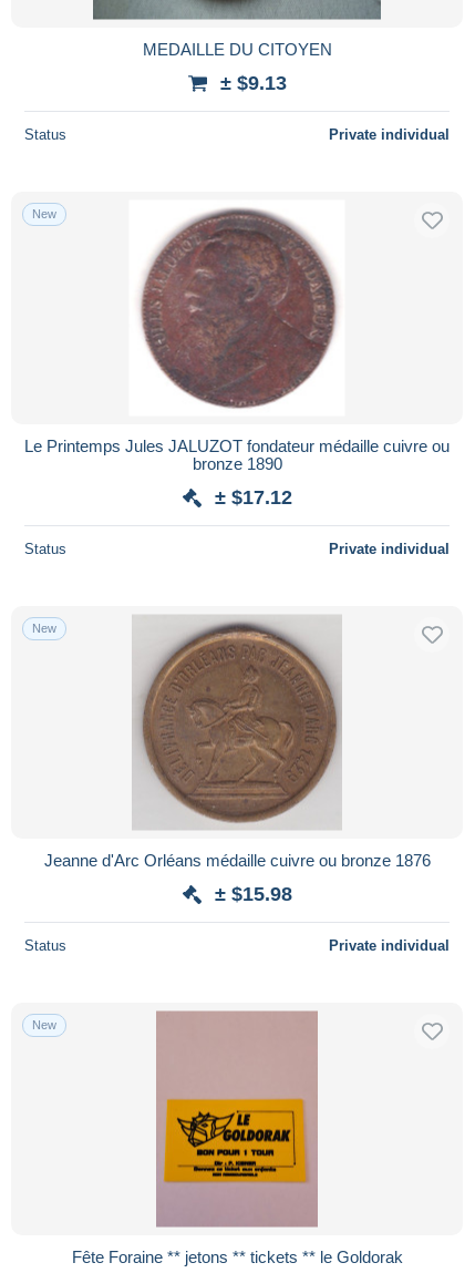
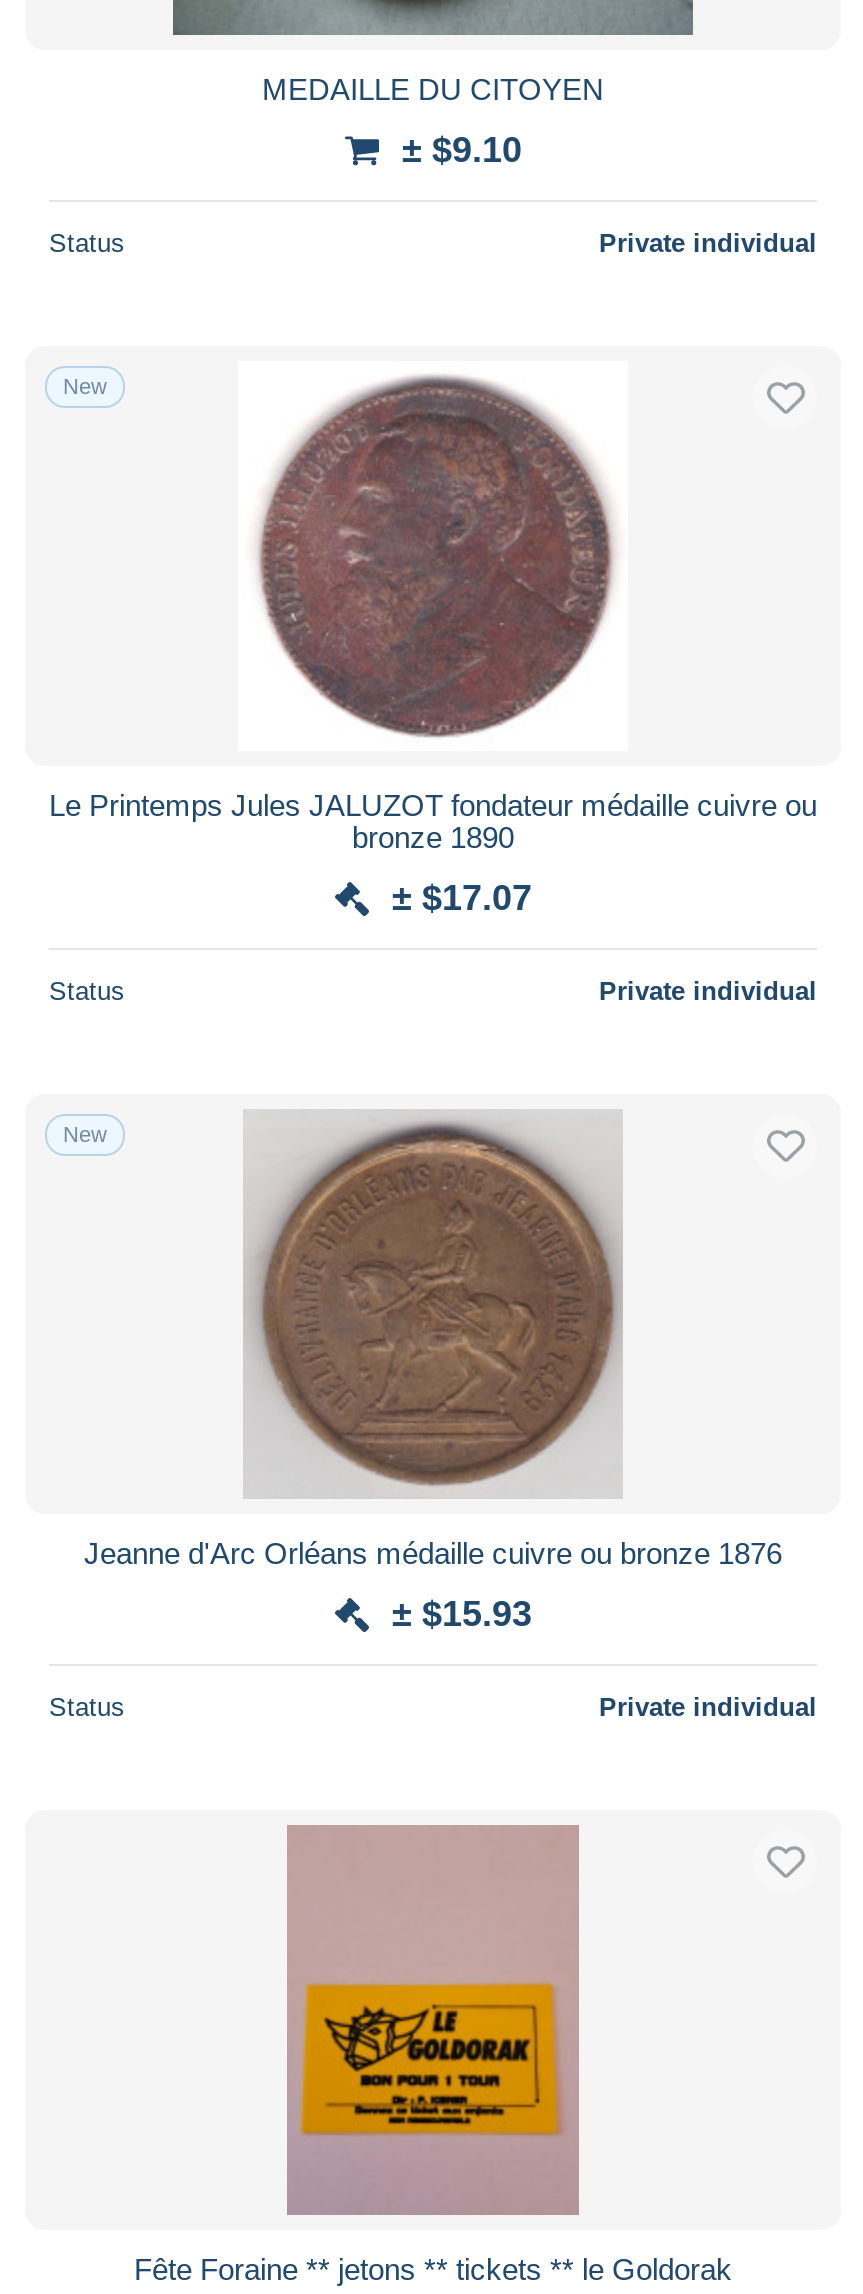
[220,72,286,94] ± $9.13 -> [402,130,522,170] ± $9.10
[214,486,292,508] ± $17.12 -> [392,878,532,918] ± $17.07
[214,883,292,905] ± $15.98 -> [392,1594,532,1634] ± $15.93
[32,1018,56,1031] New -> none

